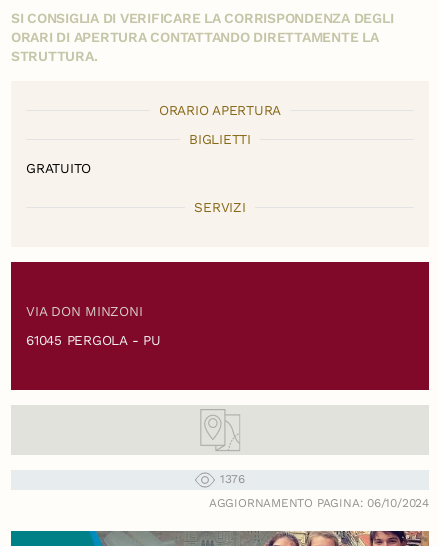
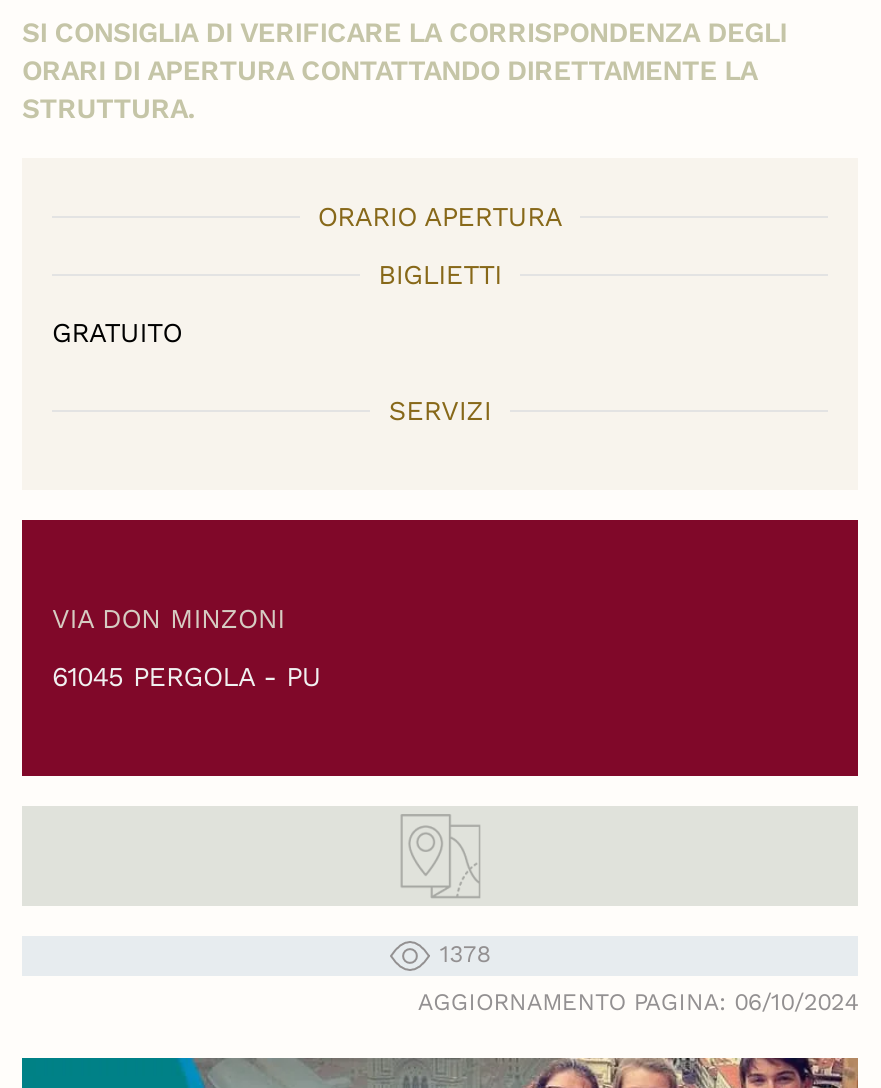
[220,471,245,485] 1376 -> [440,939,490,967] 1378

